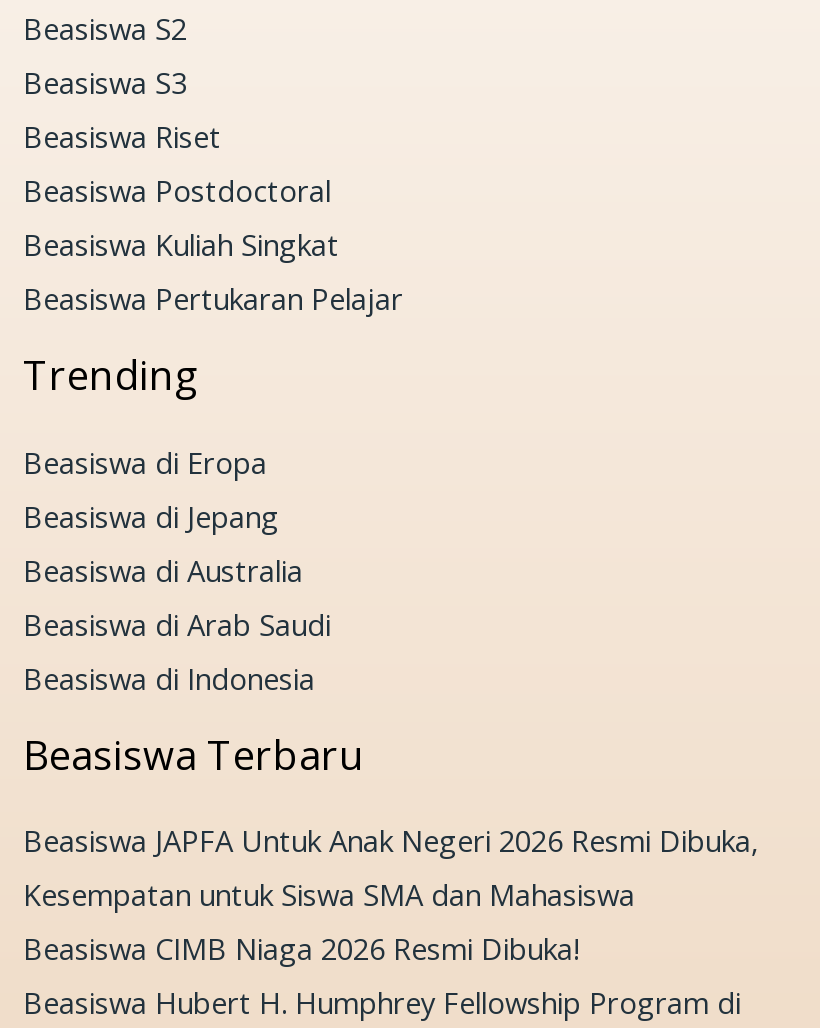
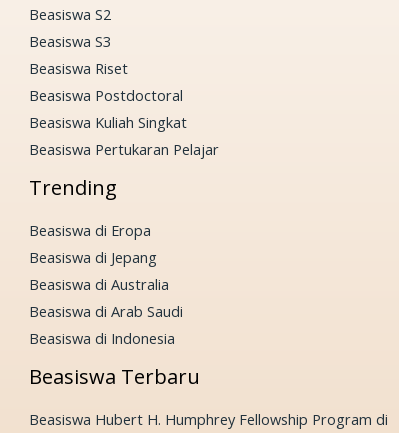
[23,819,759,967] Beasiswa JAPFA Untuk Anak Negeri 2026 Resmi Dibuka, | Kesempatan untuk Siswa SMA dan Mahasiswa | Beasiswa CIMB Niaga 2026 Resmi Dibuka! -> none

